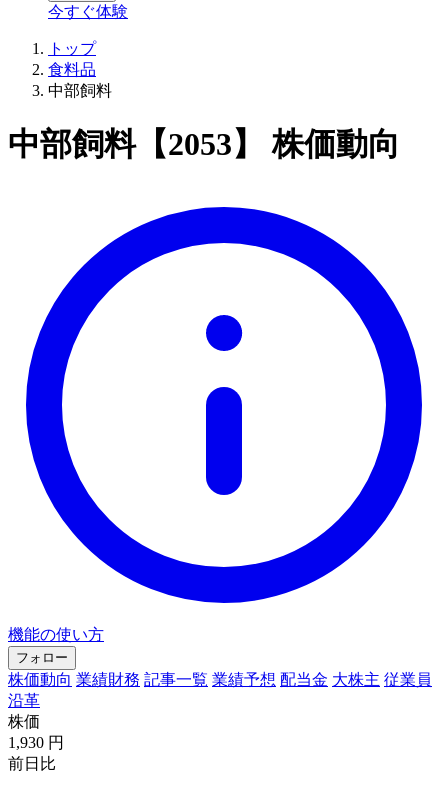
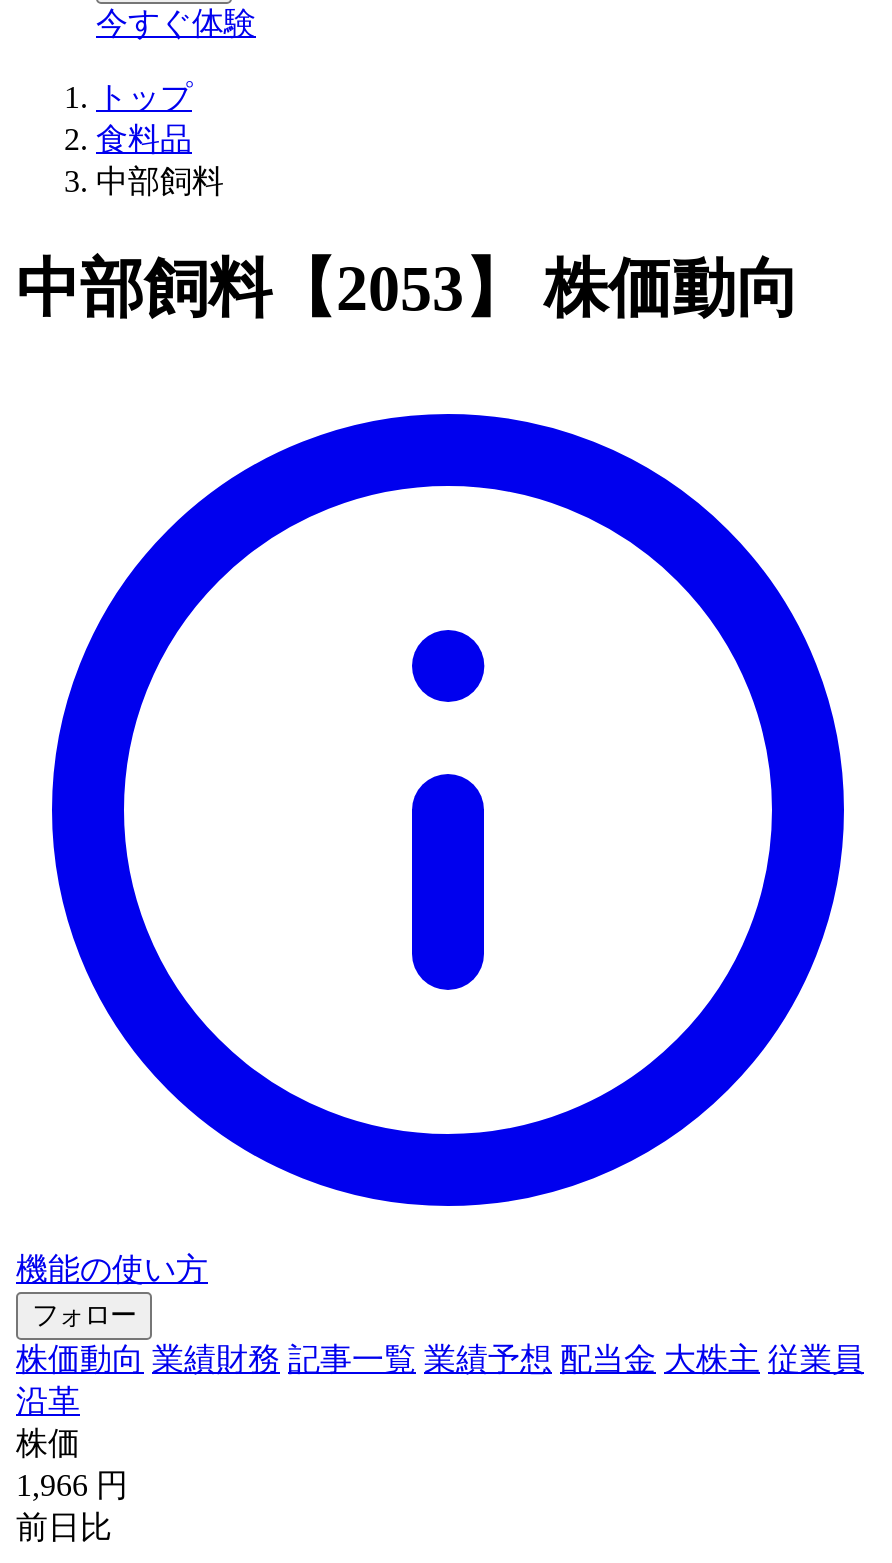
[8,734,64,751] 1,930 円 -> [16,1468,128,1502] 1,966 円

